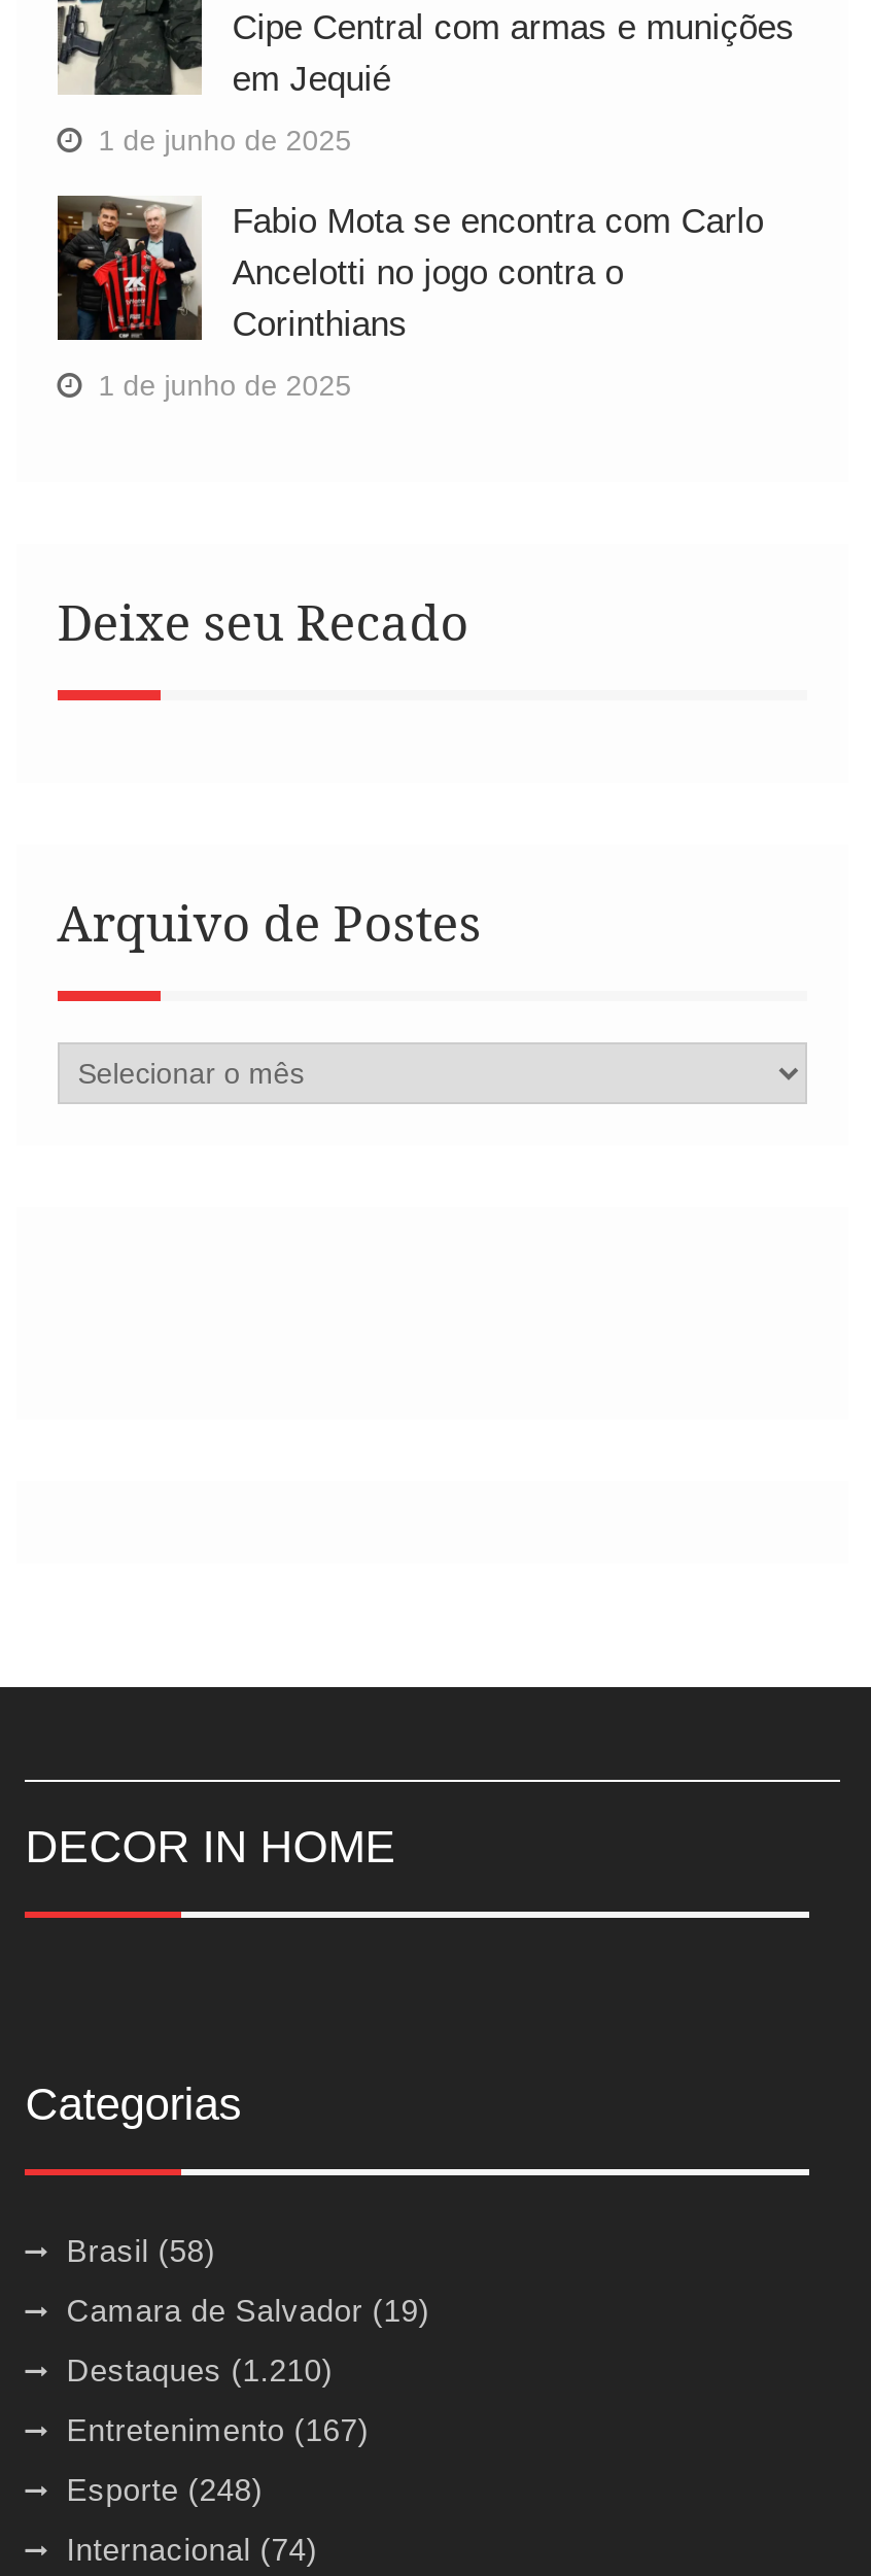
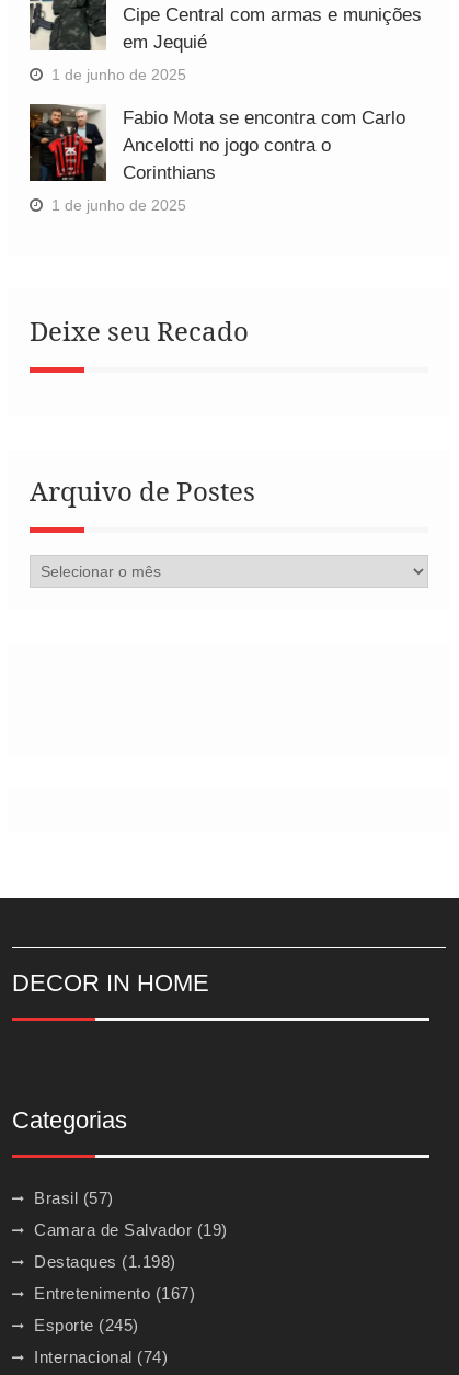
[67,2232,216,2267] Brasil (58) -> [34,1188,114,1207] Brasil (57)
[67,2351,333,2386] Destaques (1.210) -> [34,1252,176,1270] Destaques (1.198)
[67,2471,263,2506] Esporte (248) -> [34,1315,139,1334] Esporte (245)

